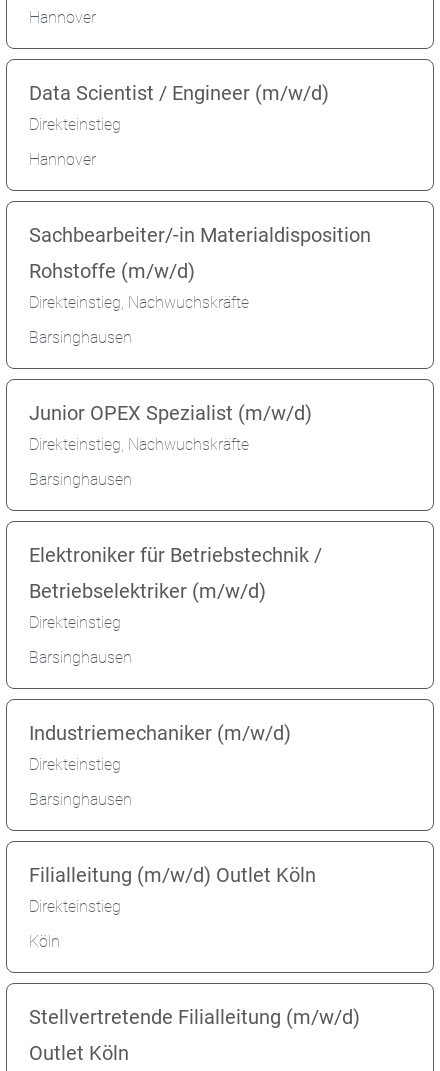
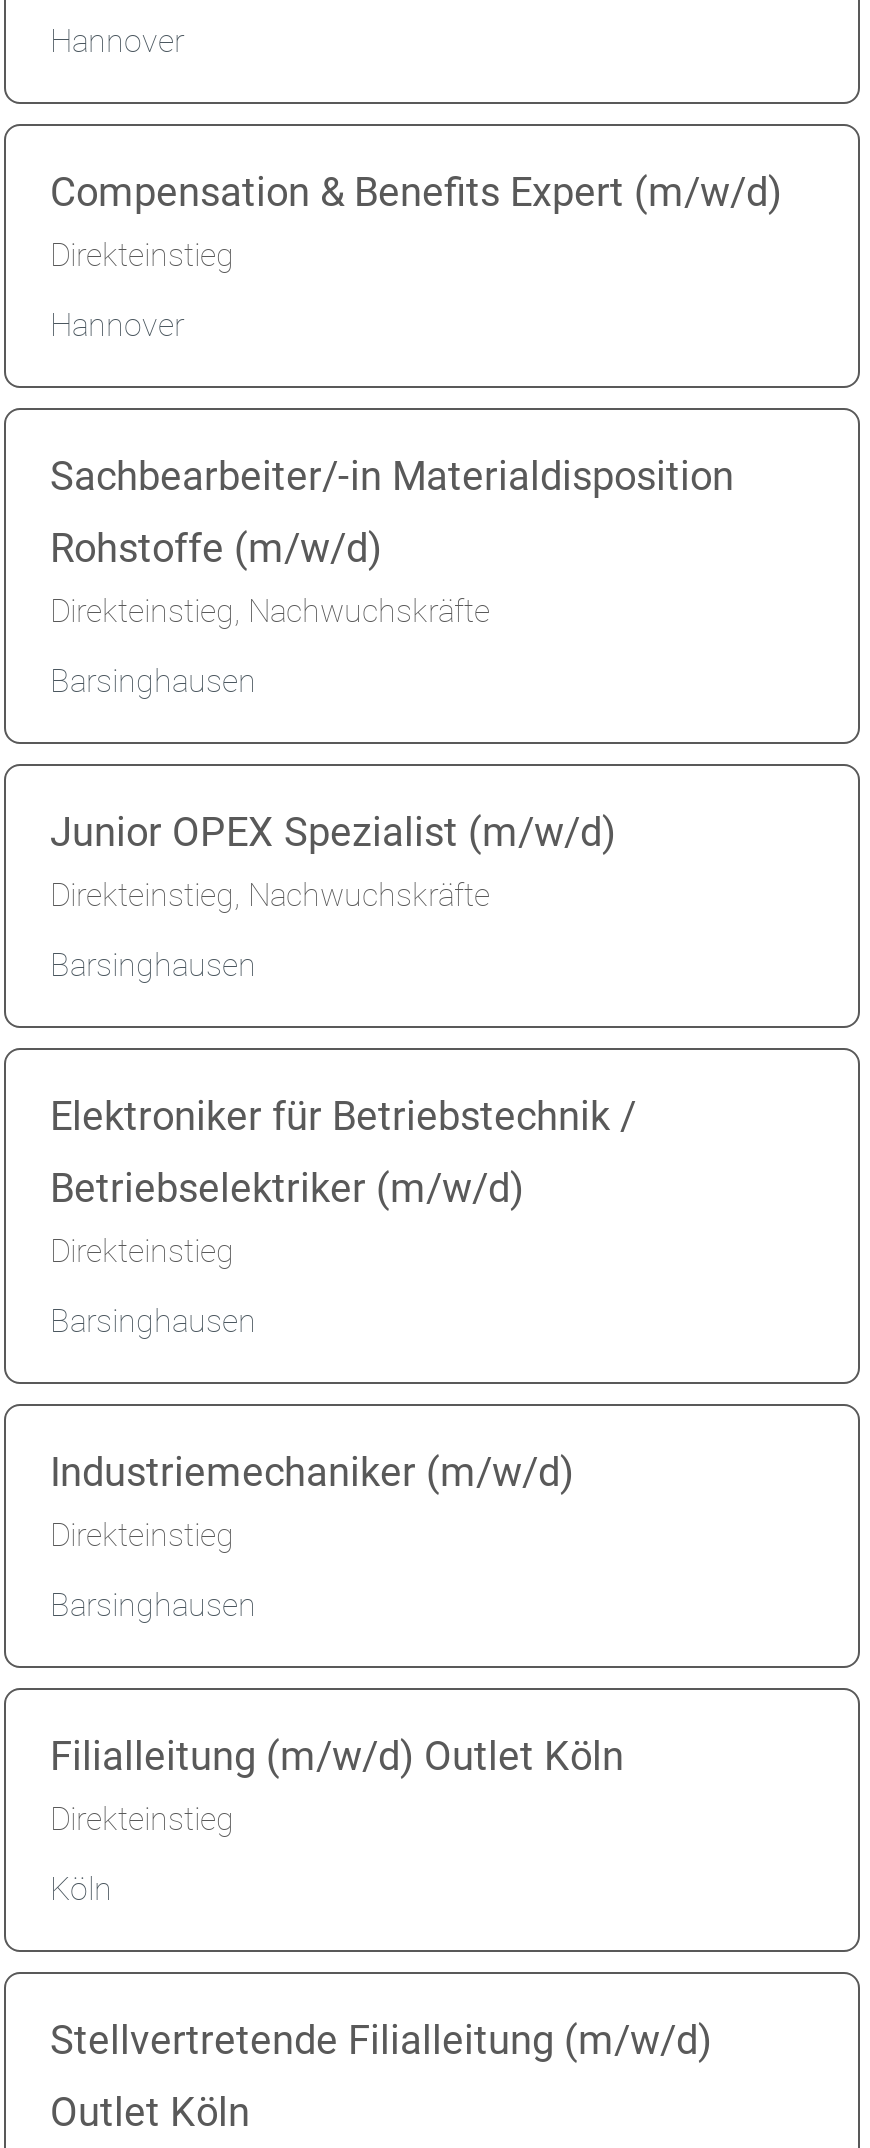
[29,81,329,105] Data Scientist / Engineer (m/w/d) -> [50,169,782,217] Compensation & Benefits Expert (m/w/d)

